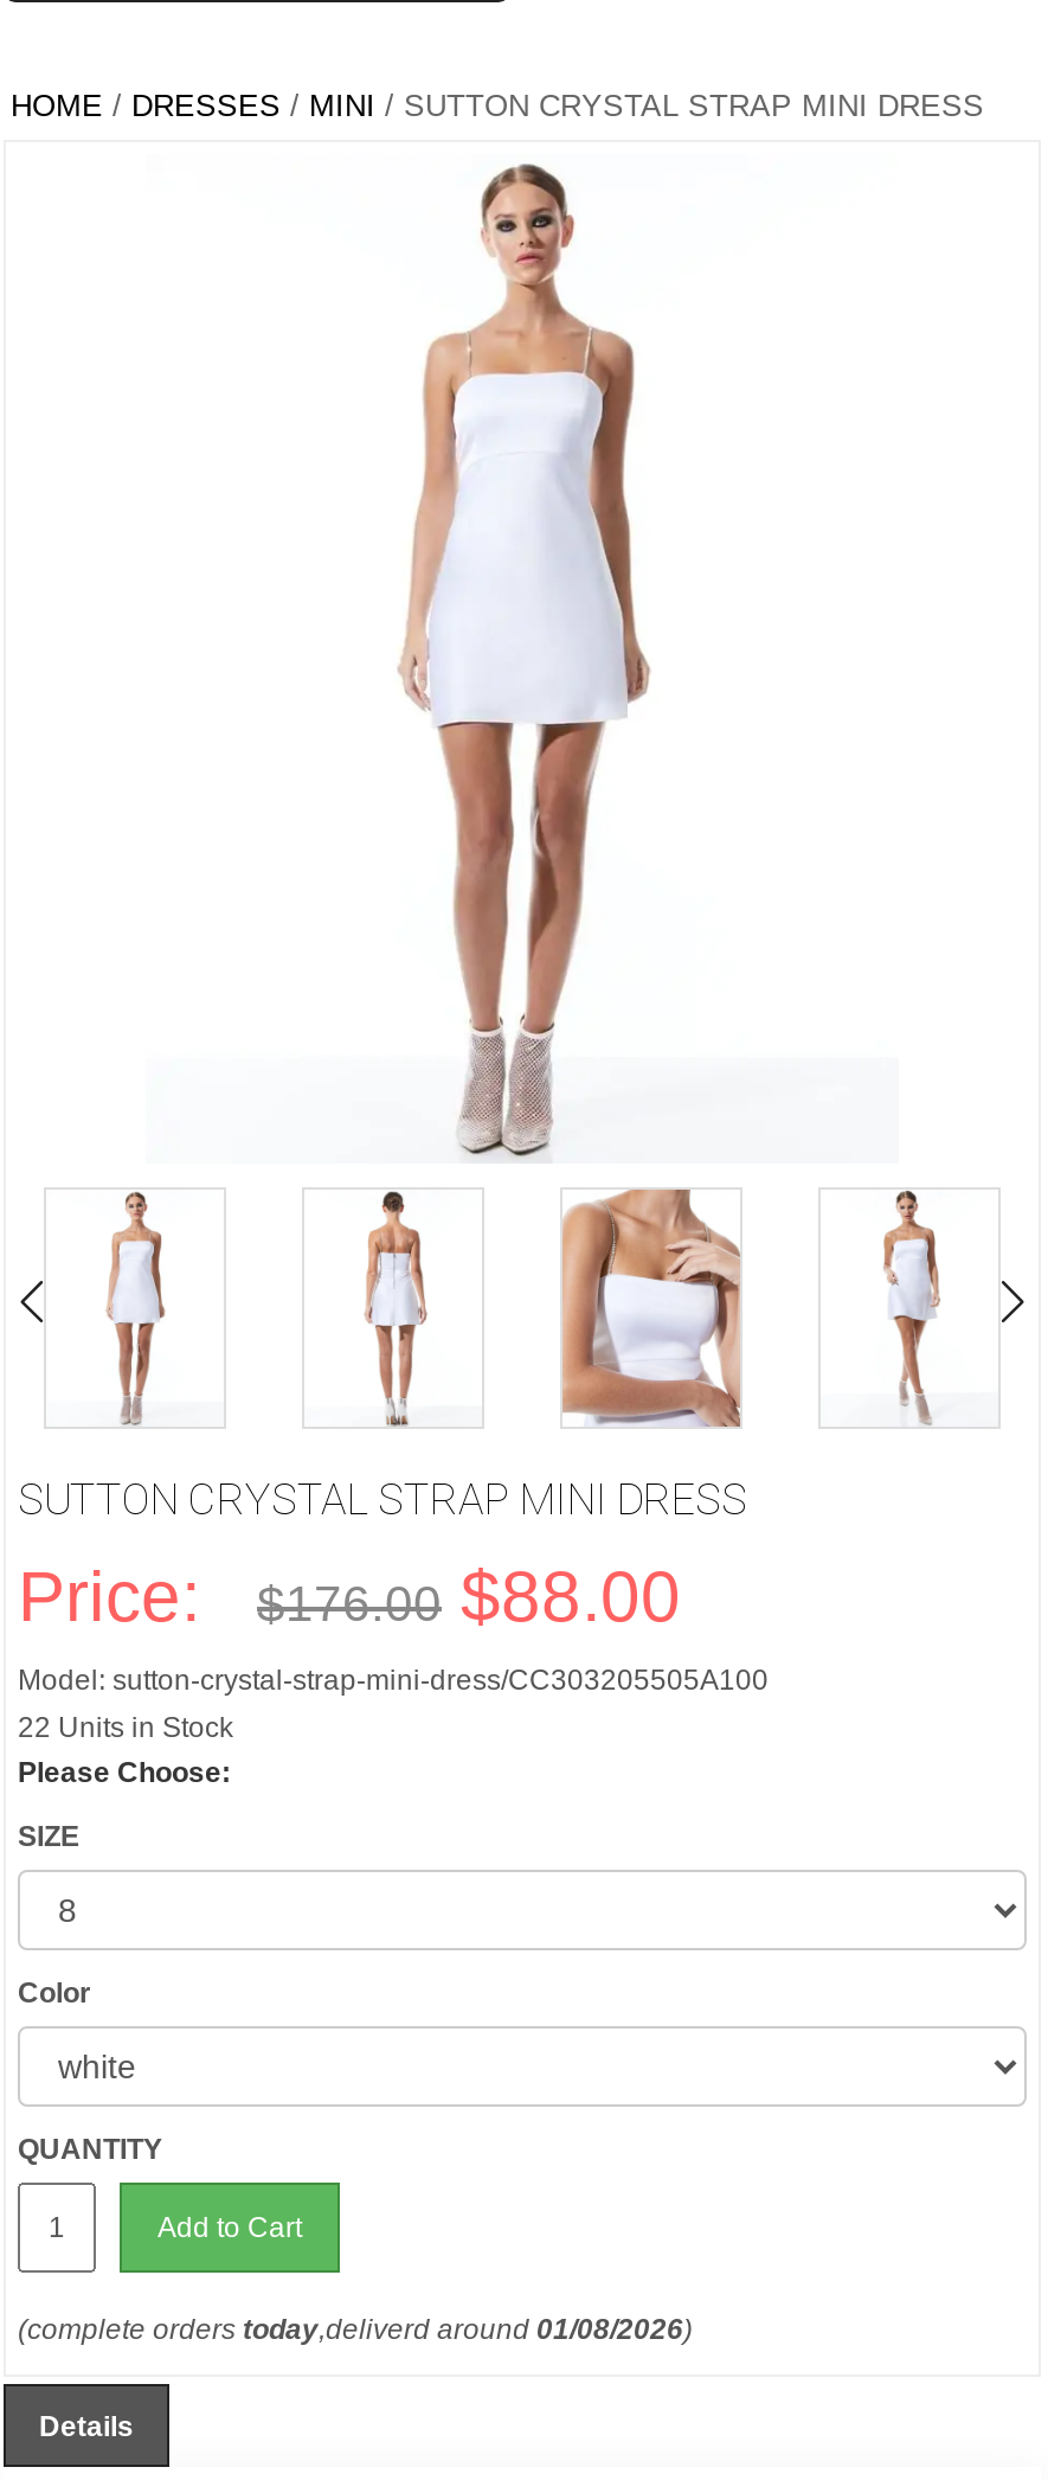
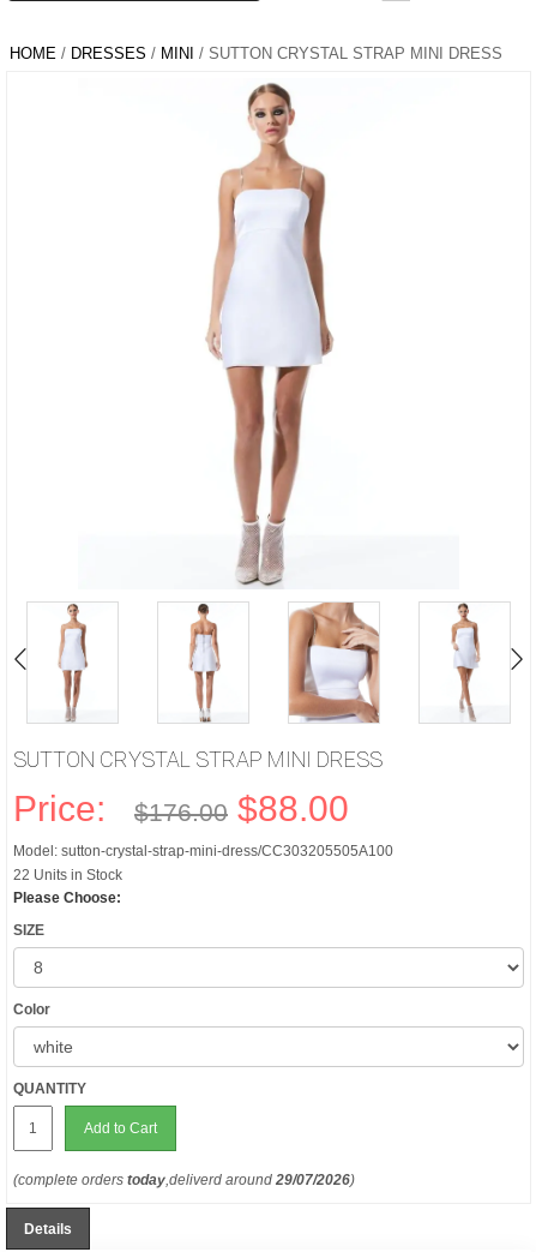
[18,2313,693,2346] (complete orders today,deliverd around 01/08/2026) -> [13,1172,355,1188] (complete orders today,deliverd around 29/07/2026)

